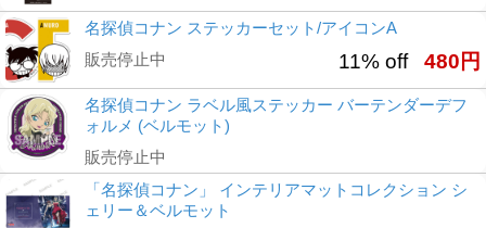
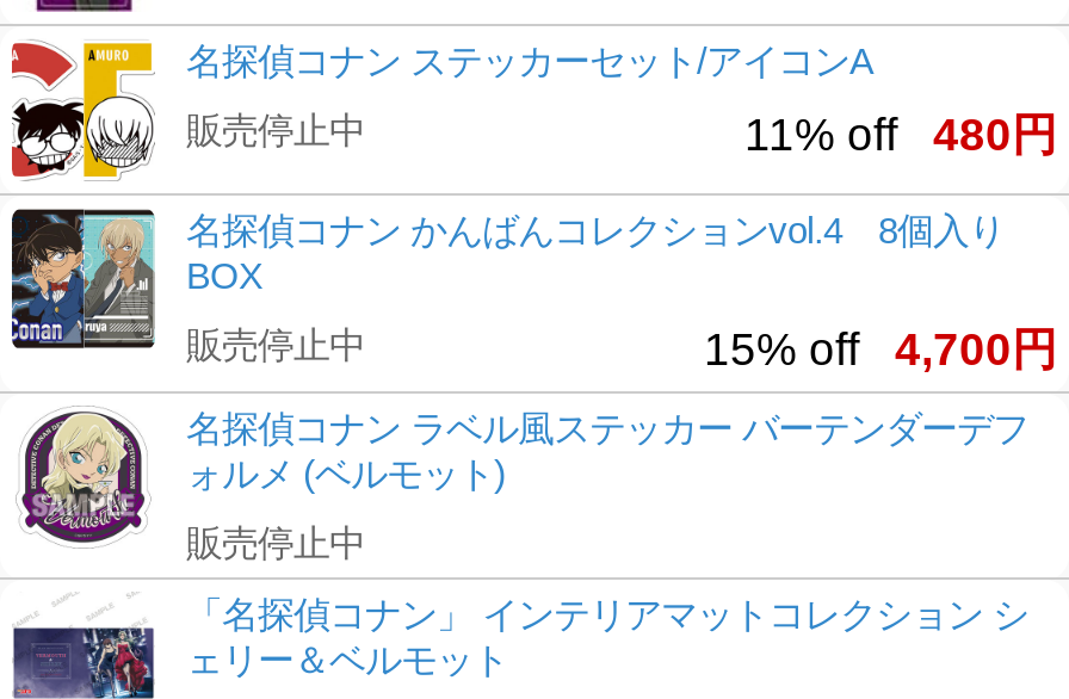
none -> [10,208,1057,374] [image] | 名探偵コナン かんばんコレクションvol.4 8個入り | BOX | 販売停止中 | 15% off 4,700円

